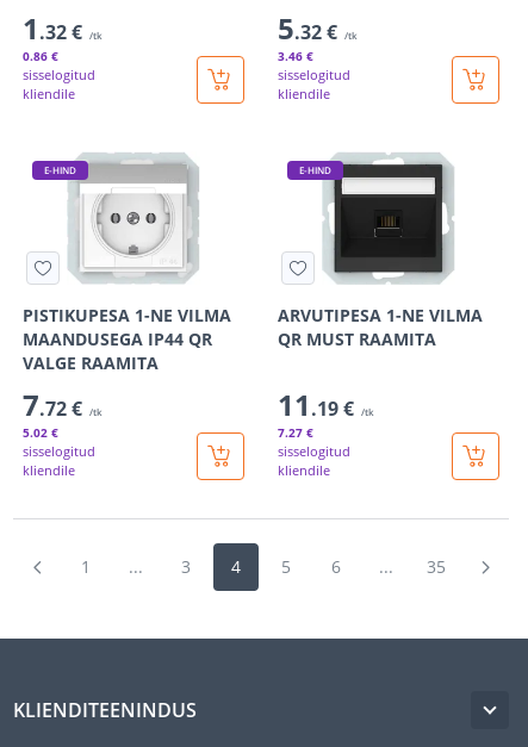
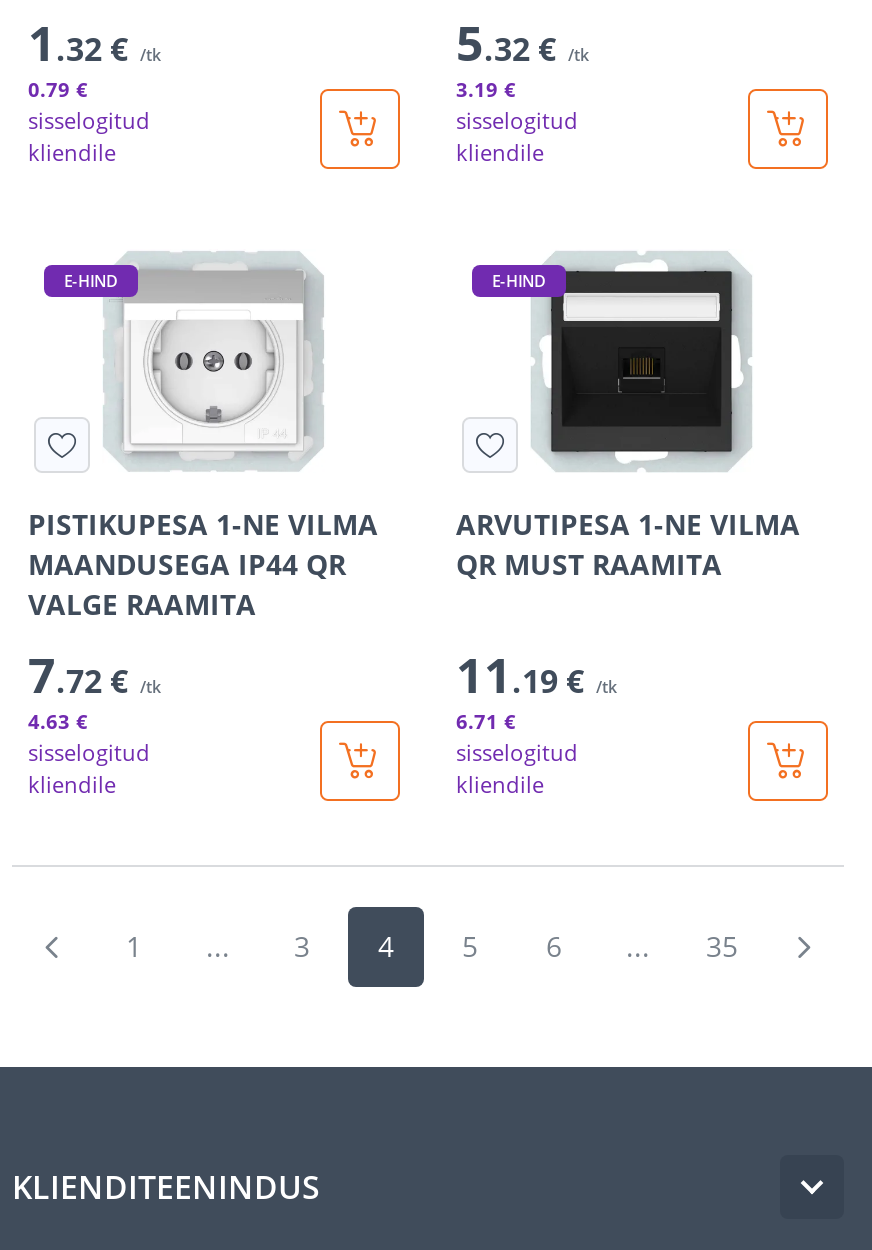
[23,48,58,64] 0.86 € -> [28,75,88,103] 0.79 €
[278,48,313,64] 3.46 € -> [456,75,516,103] 3.19 €
[23,424,58,441] 5.02 € -> [28,707,88,735] 4.63 €
[278,424,313,441] 7.27 € -> [456,707,516,735] 6.71 €

